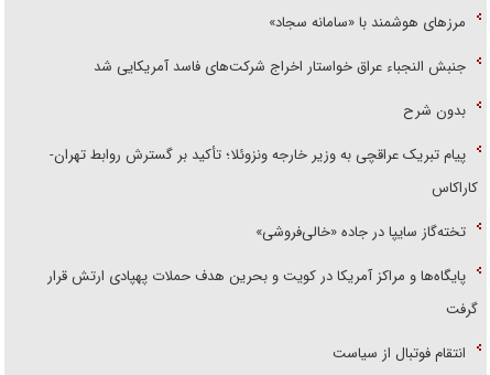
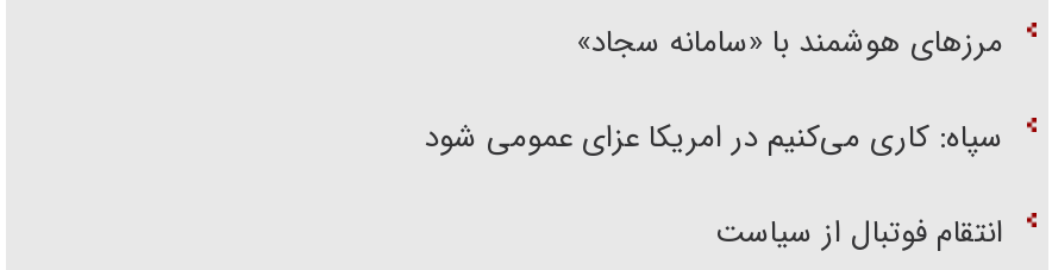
[47,55,478,321] جنبش النجباء عراق خواستار اخراج شرکت‌های فاسد آمریکایی شد | بدون شرح | پیام تبریک عراقچی به وزیر خارجه ونزوئلا؛ تأکید بر گسترش روابط تهران- | کاراکاس | تخته‌گاز سایپا در جاده «خالی‌فروشی» | پایگاه‌ها و مراکز آمریکا در کویت و بحرین هدف حملات پهپادی ارتش قرار | گرفت -> [425,113,1003,163] سپاه: کاری می‌کنیم در امریکا عزای عمومی شود

